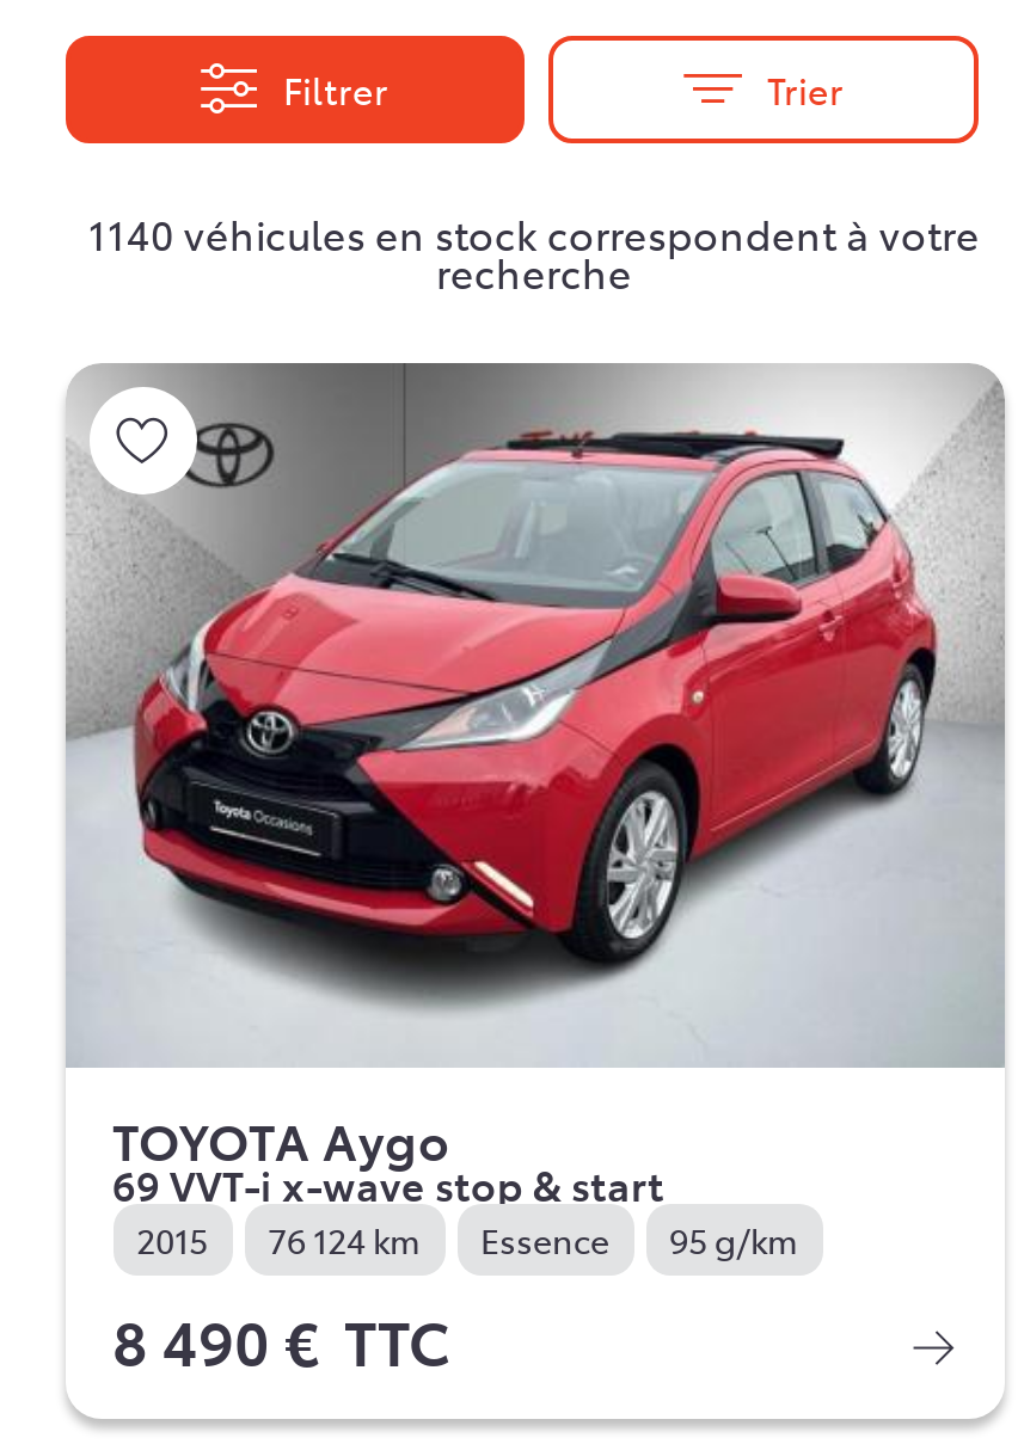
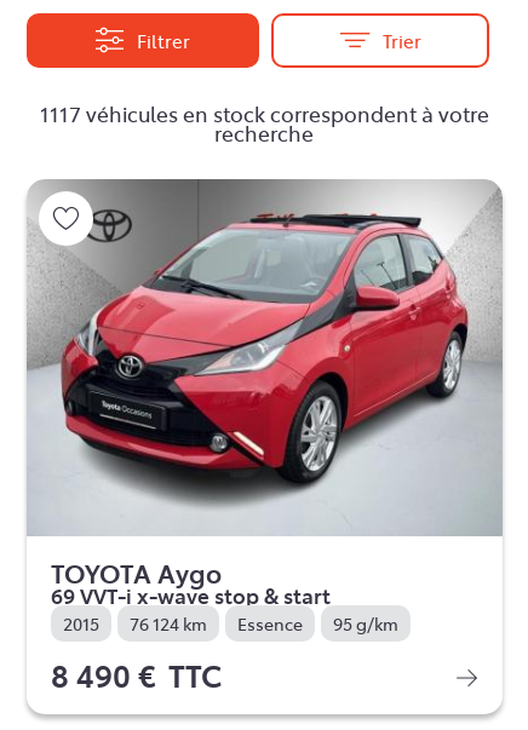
[88,208,980,260] 1140 véhicules en stock correspondent à votre -> [39,100,489,127] 1117 véhicules en stock correspondent à votre

